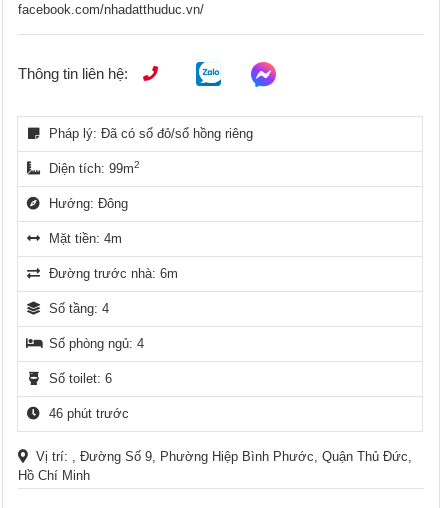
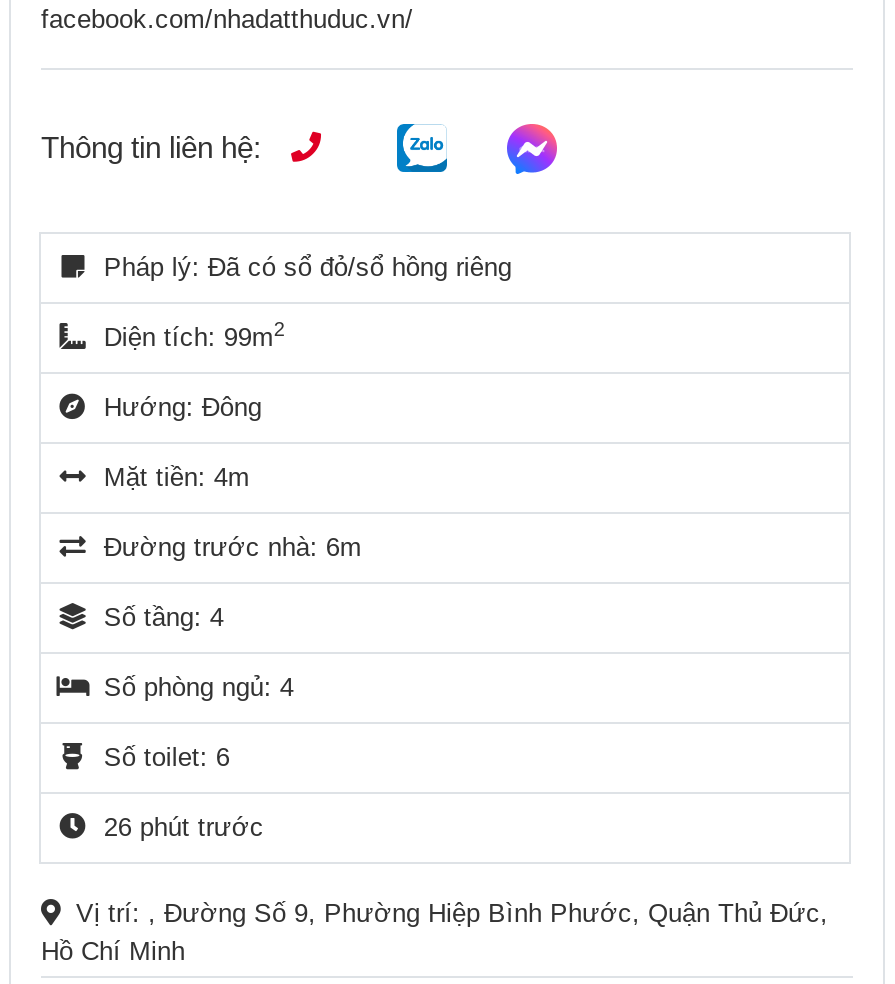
[49,406,129,421] 46 phút trước -> [104,812,264,842] 26 phút trước

